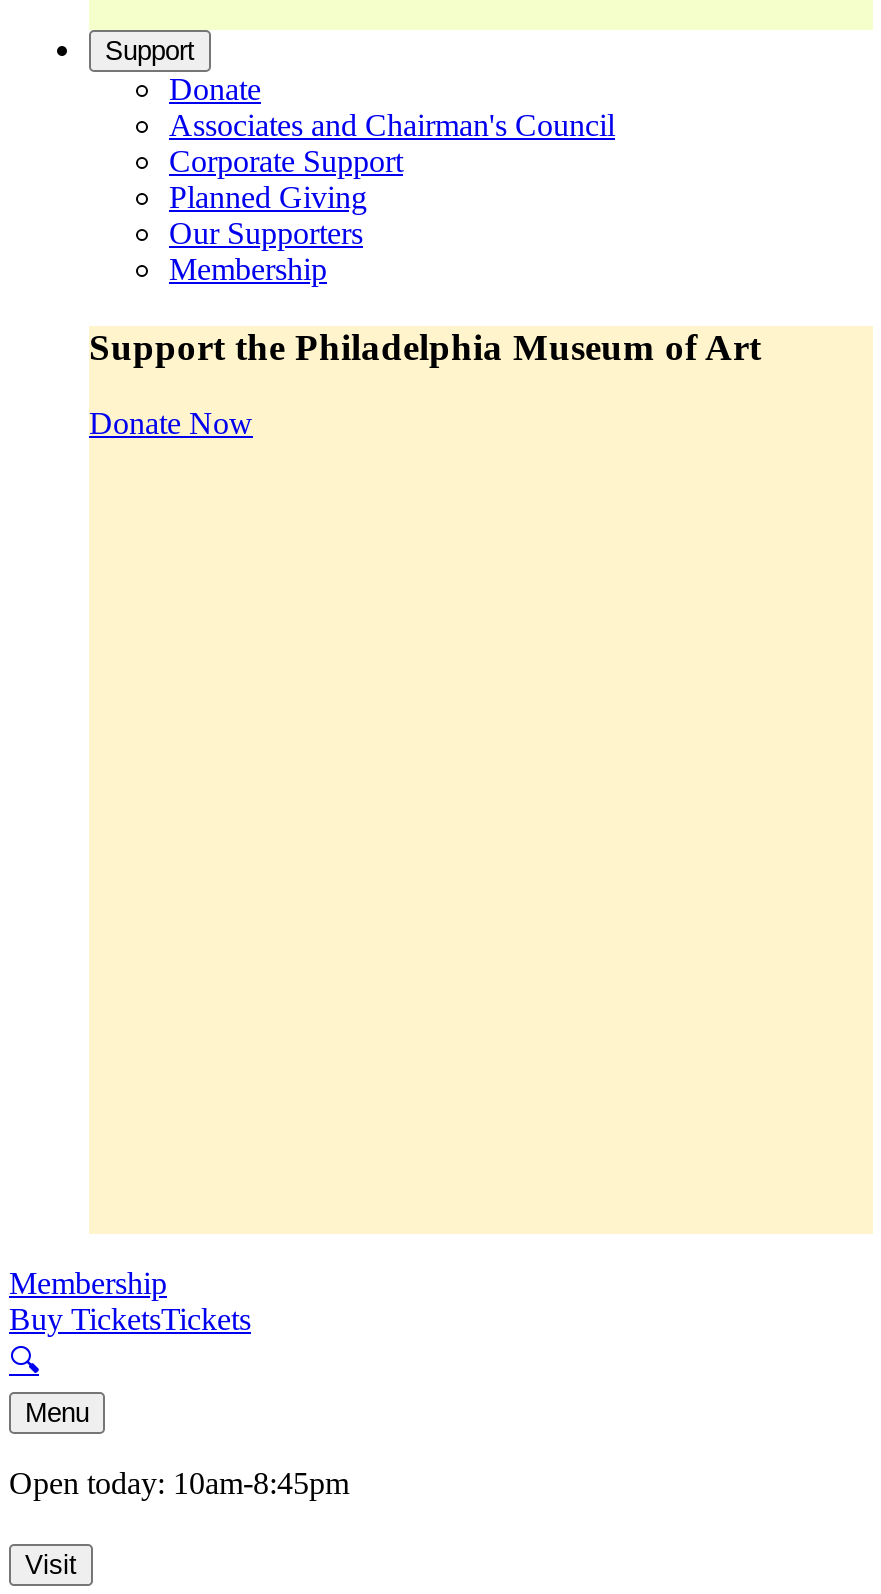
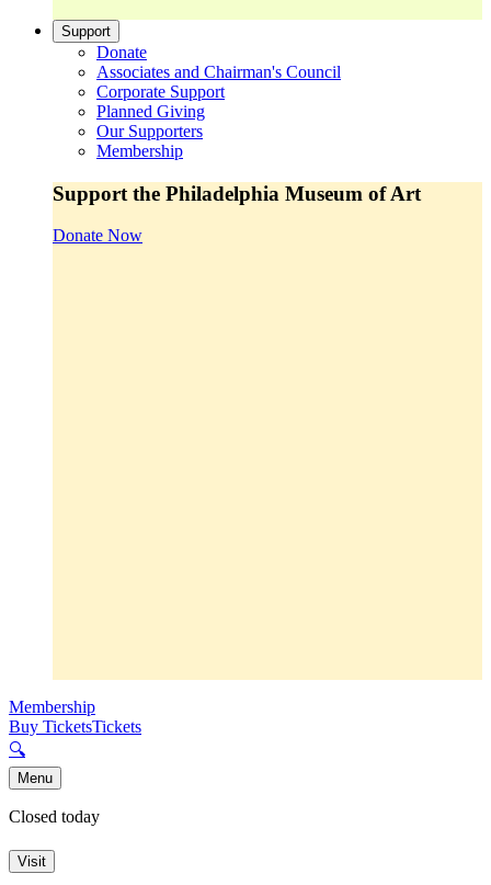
[9,1467,349,1501] Open today: 10am-8:45pm -> [9,807,100,826] Closed today

